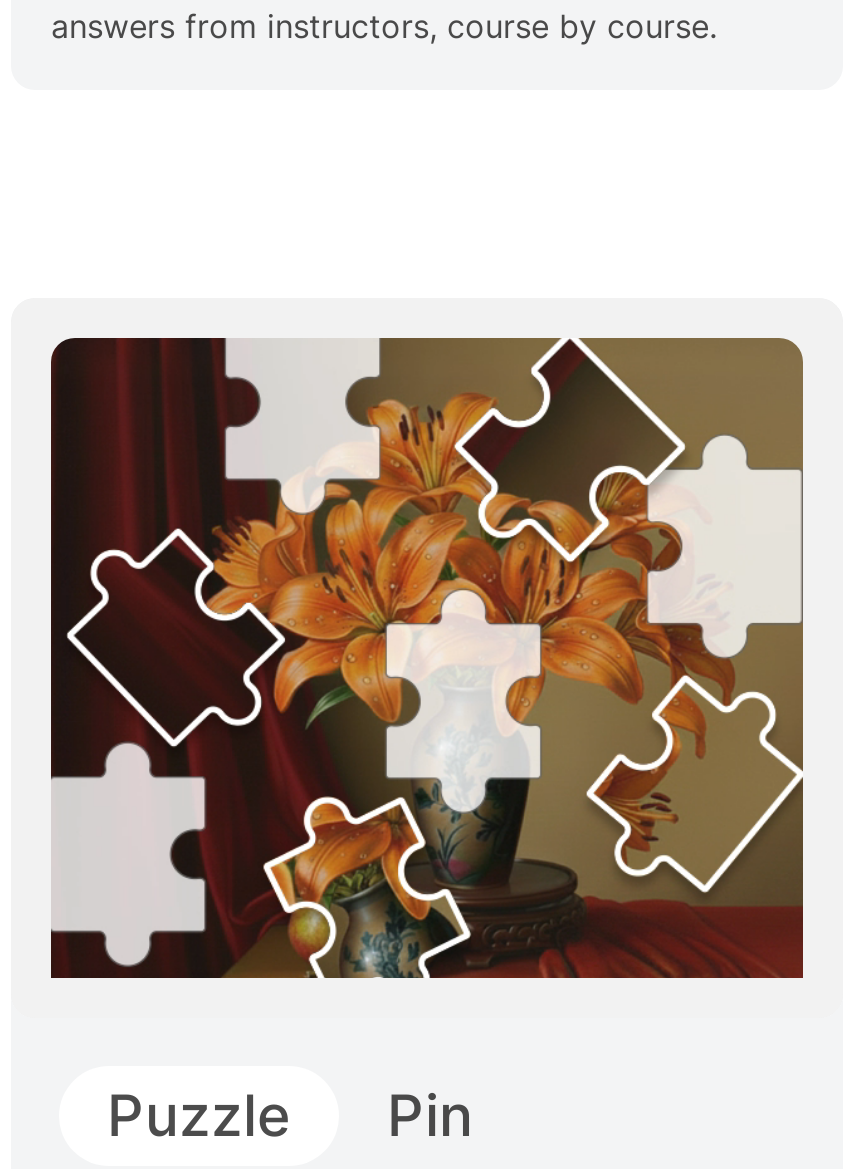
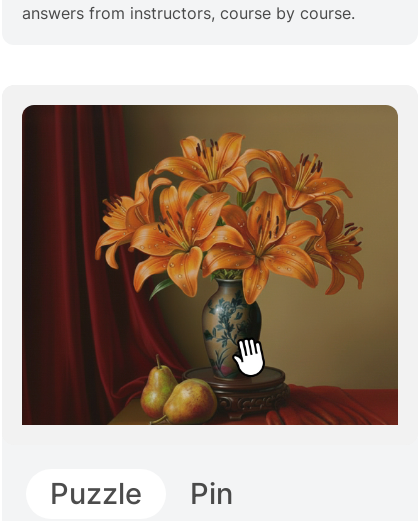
[51,338,803,980] [image] -> [21,104,398,425] [image]

